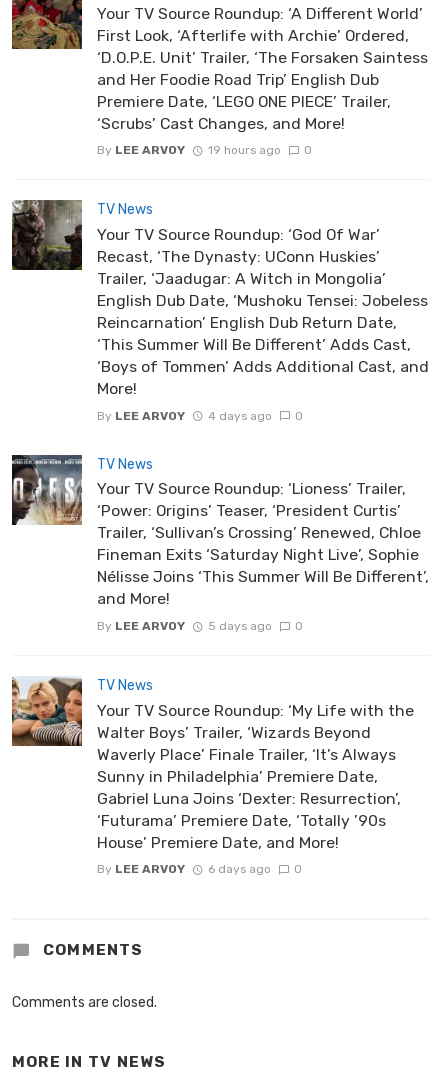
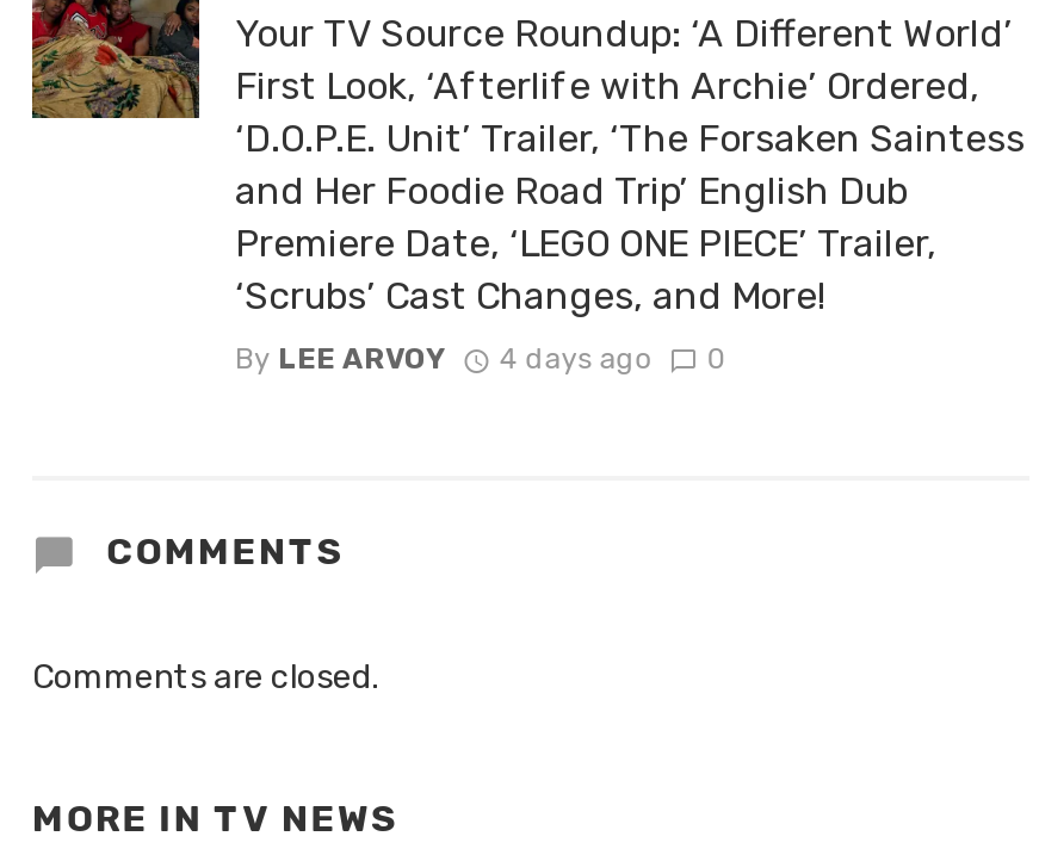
[208,143,312,157] 19 hours ago | 0 -> none
[11,199,429,422] [image] | TV News | Your TV Source Roundup: ‘God Of War’ | Recast, ‘The Dynasty: UConn Huskies’ | Trailer, ‘Jaadugar: A Witch in Mongolia’ | English Dub Date, ‘Mushoku Tensei: Jobeless | Reincarnation’ English Dub Return Date, | ‘This Summer Will Be Different’ Adds Cast, | ‘Boys of Tommen’ Adds Additional Cast, and | More! | By LEE ARVOY -> none
[11,408,429,633] [image] | 0 | TV News | Your TV Source Roundup: ‘Lioness’ Trailer, | ‘Power: Origins’ Teaser, ‘President Curtis’ | Trailer, ‘Sullivan’s Crossing’ Renewed, Chloe | Fineman Exits ‘Saturday Night Live’, Sophie | Nélisse Joins ‘This Summer Will Be Different’, | and More! | By LEE ARVOY | 5 days ago | 0 -> none
[11,676,414,876] [image] | TV News | Your TV Source Roundup: ‘My Life with the | Walter Boys’ Trailer, ‘Wizards Beyond | Waverly Place’ Finale Trailer, ‘It’s Always | Sunny in Philadelphia’ Premiere Date, | Gabriel Luna Joins ‘Dexter: Resurrection’, | ‘Futurama’ Premiere Date, ‘Totally ’90s | House’ Premiere Date, and More! | By LEE ARVOY | 6 days ago -> none

